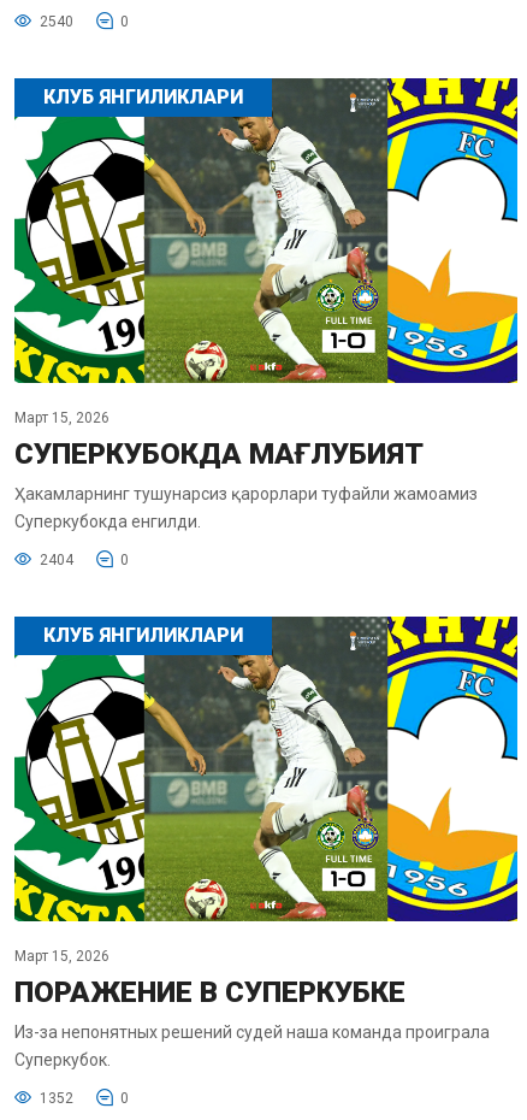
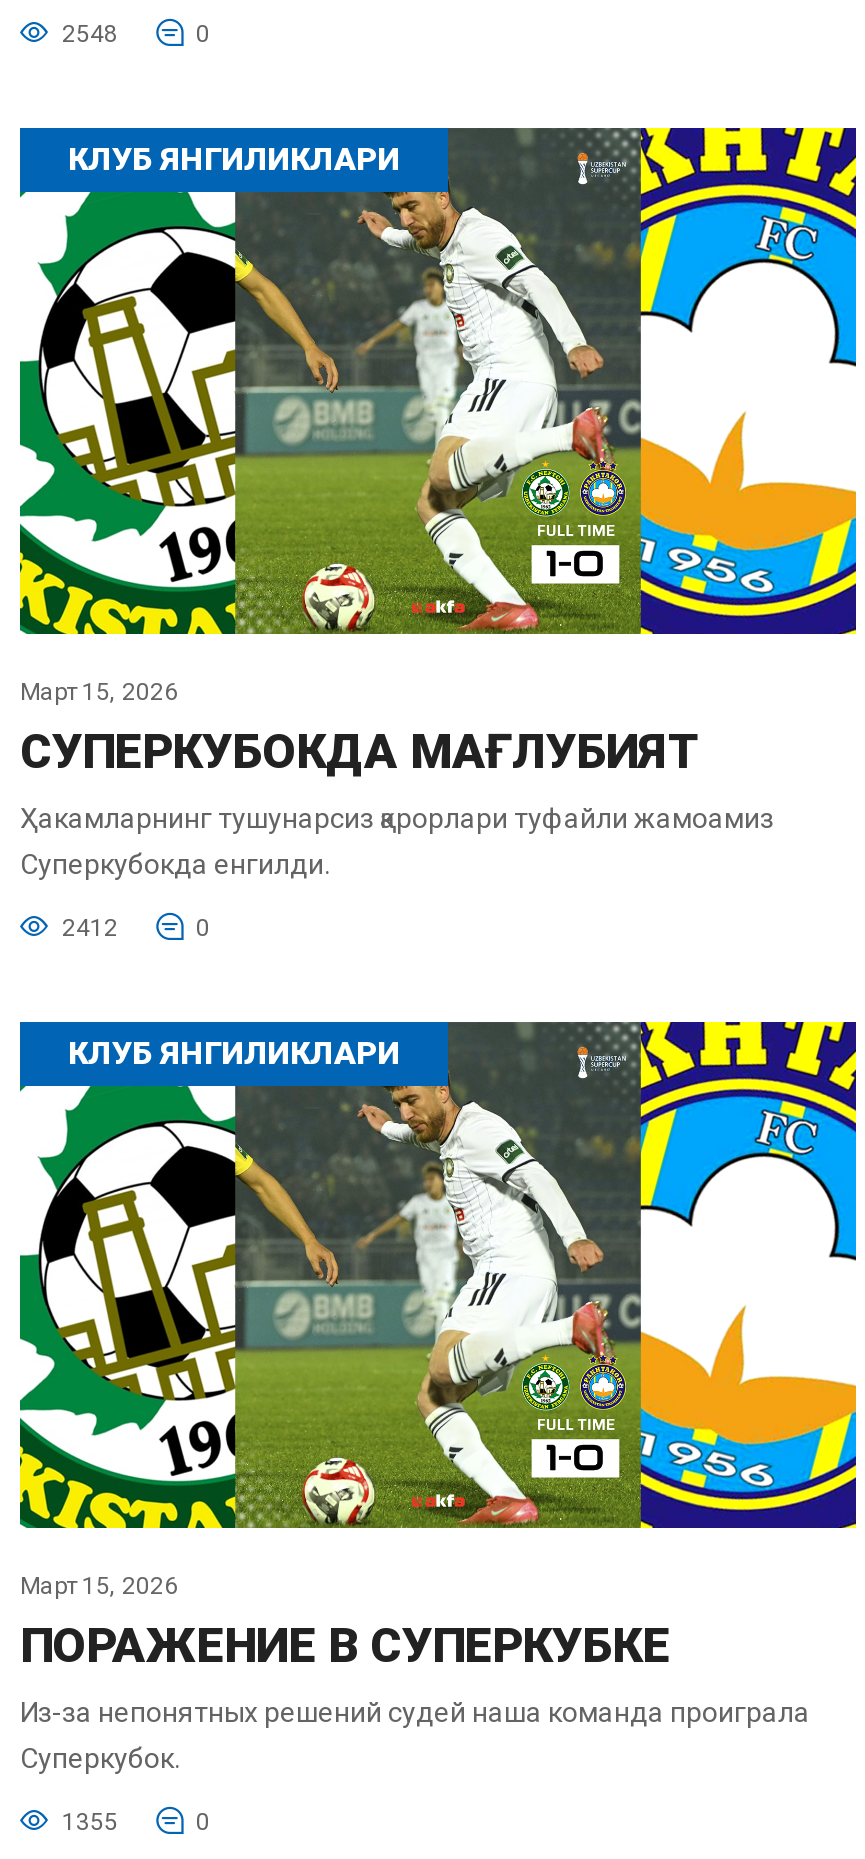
[40,13,73,30] 2540 -> [62,19,118,47] 2548
[40,551,73,568] 2404 -> [62,913,118,941] 2412
[40,1090,73,1107] 1352 -> [62,1808,118,1836] 1355

